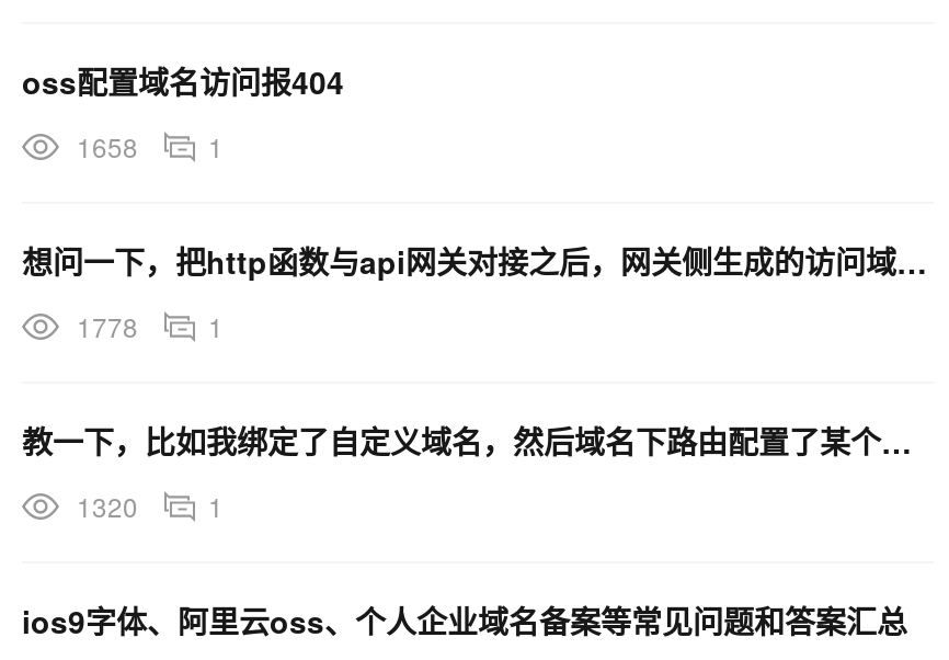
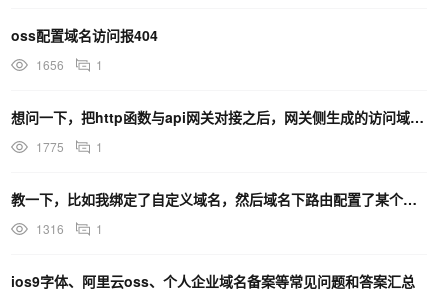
[77,127,224,164] 1658 1 -> [36,56,103,73] 1656 1
[77,307,224,344] 1778 1 -> [36,138,103,155] 1775 1
[77,487,224,524] 1320 1 -> [36,220,103,237] 1316 1

